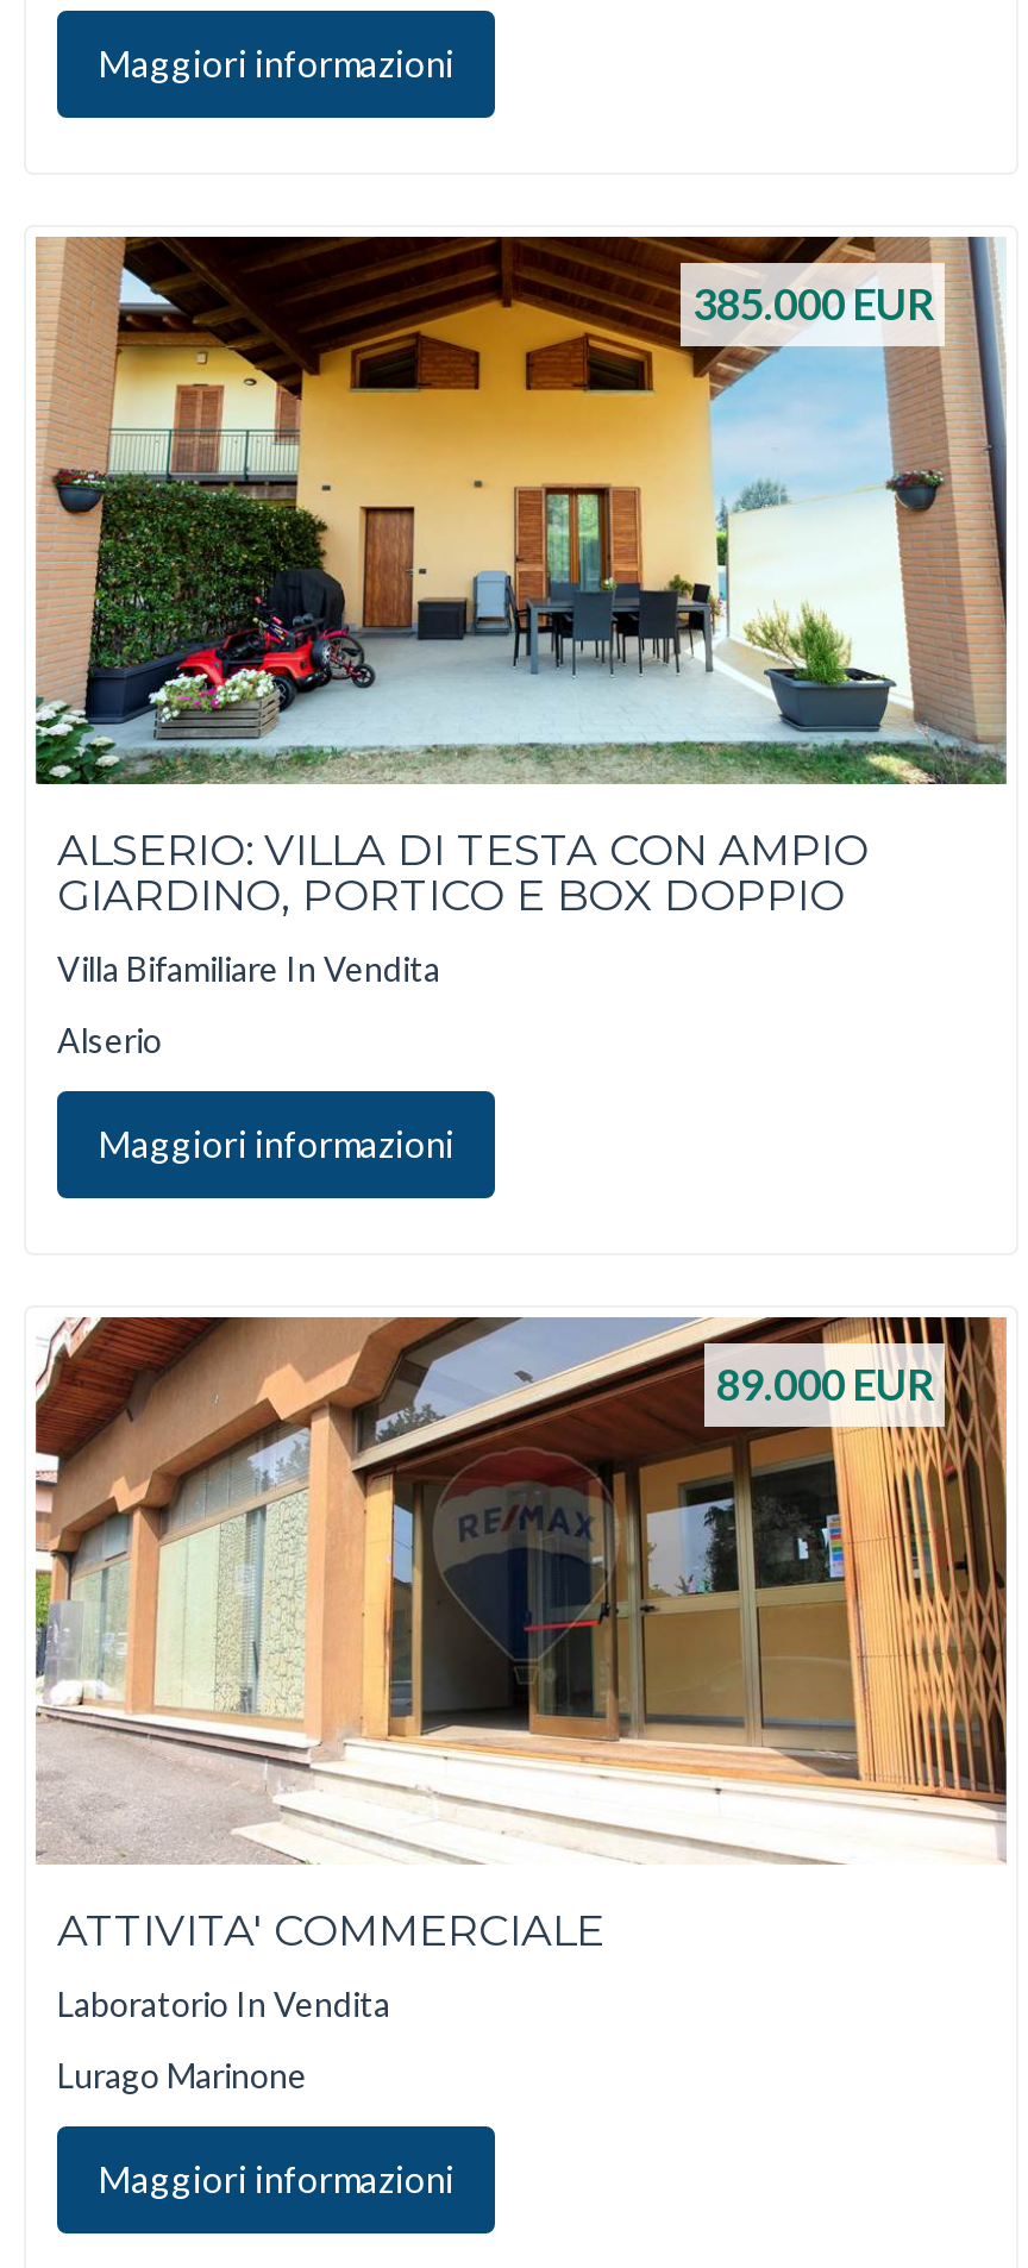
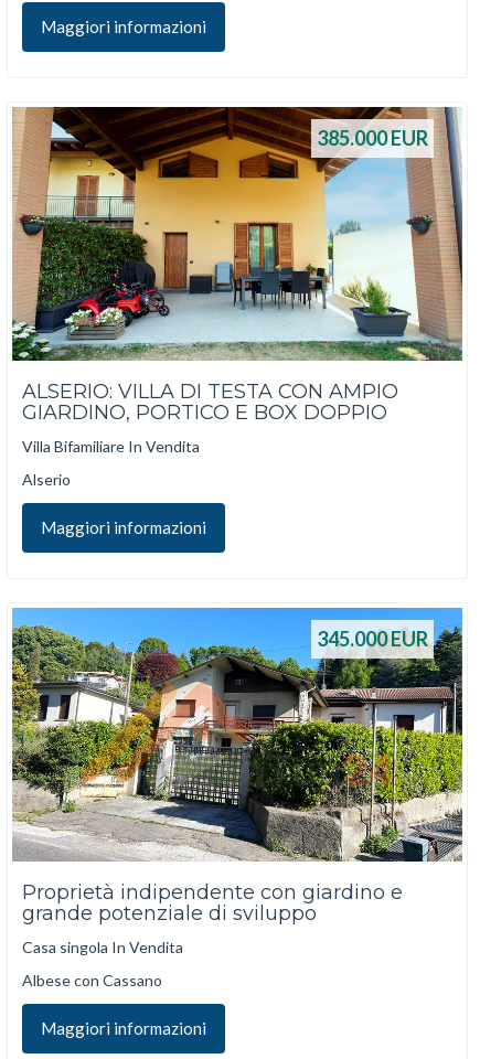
[36,1315,1009,1862] [image] | 89.000 EUR -> [11,607,463,863] [image] | 345.000 EUR
[57,1905,604,1957] ATTIVITA' COMMERCIALE -> [22,880,403,926] Proprietà indipendente con giardino e | grande potenziale di sviluppo
[57,1982,390,2023] Laboratorio In Vendita -> [22,937,183,956] Casa singola In Vendita
[57,2055,307,2095] Lurago Marinone -> [22,971,162,990] Albese con Cassano

